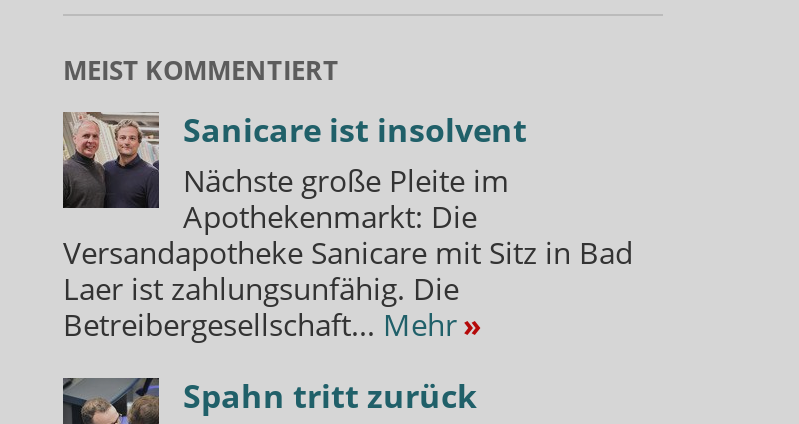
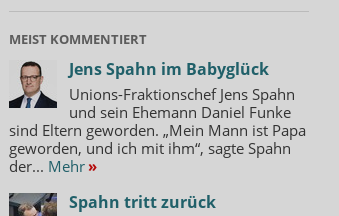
[61,108,633,344] [image] | Sanicare ist insolvent | Nächste große Pleite im | Apothekenmarkt: Die | Versandapotheke Sanicare mit Sitz in Bad | Laer ist zahlungsunfähig. Die | Betreibergesellschaft... Mehr » -> [9,58,306,176] [image] | Jens Spahn im Babyglück | Unions-Fraktionschef Jens Spahn | und sein Ehemann Daniel Funke | sind Eltern geworden. „Mein Mann ist Papa | geworden, und ich mit ihm“, sagte Spahn | der... Mehr »

